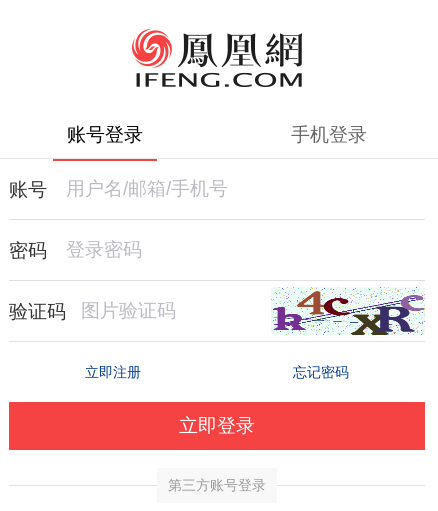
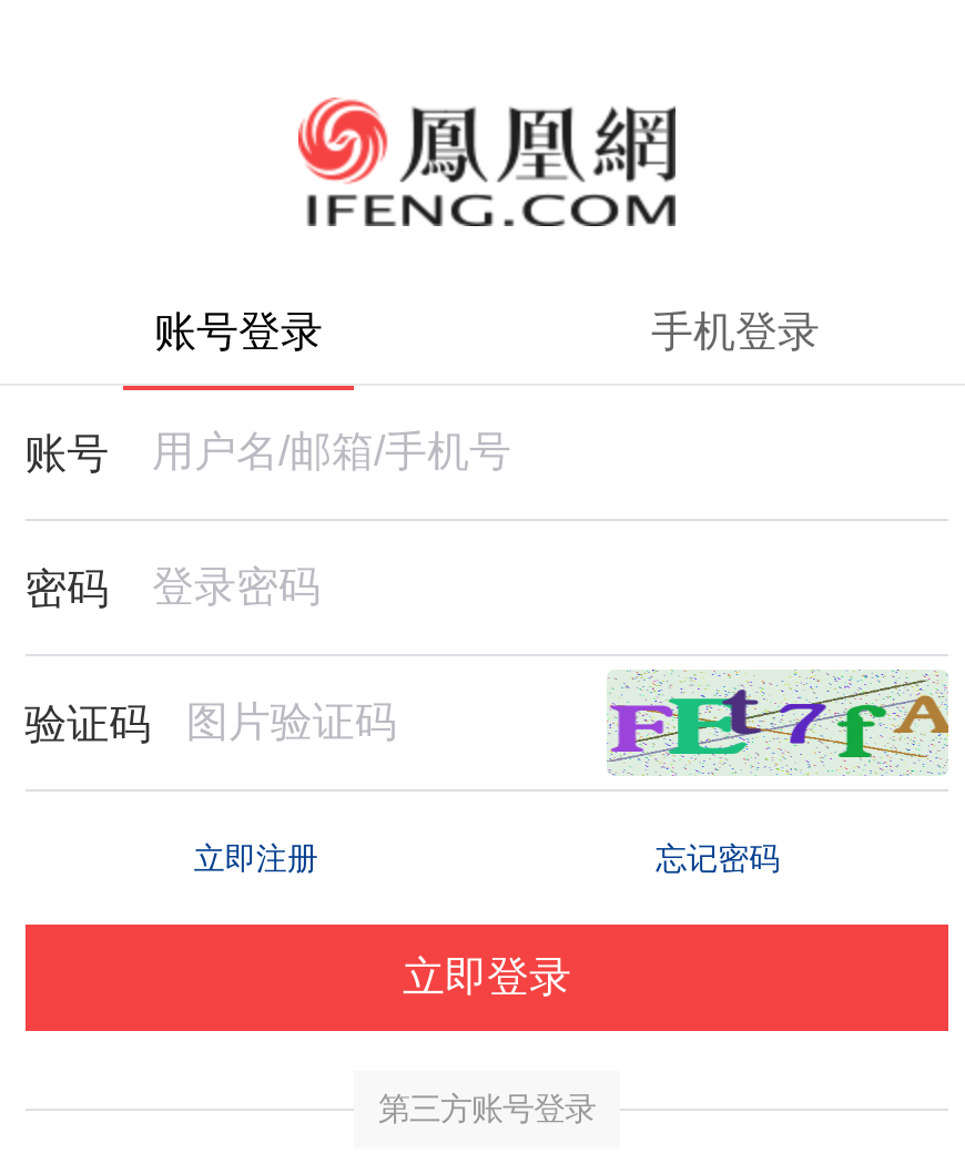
[273,288,425,336] [image] -> [609,670,951,776] [image]

